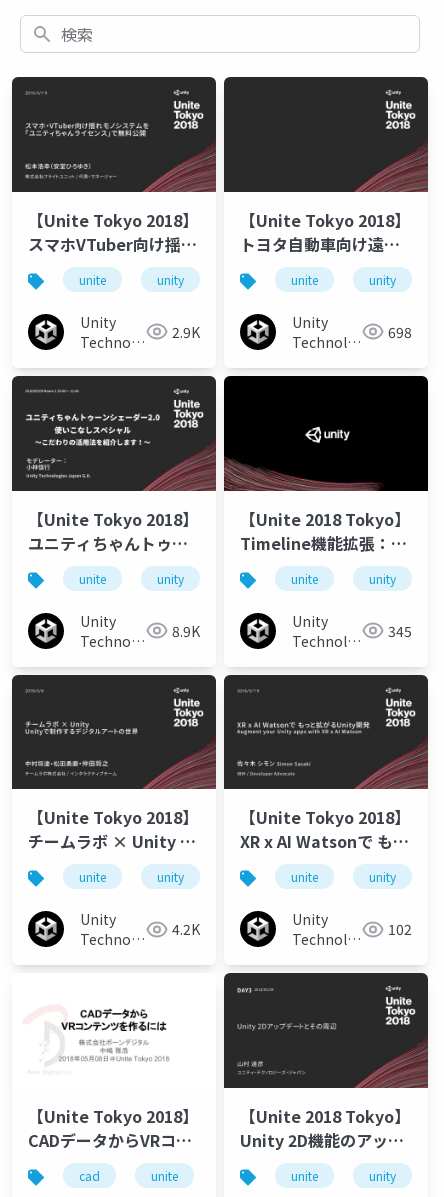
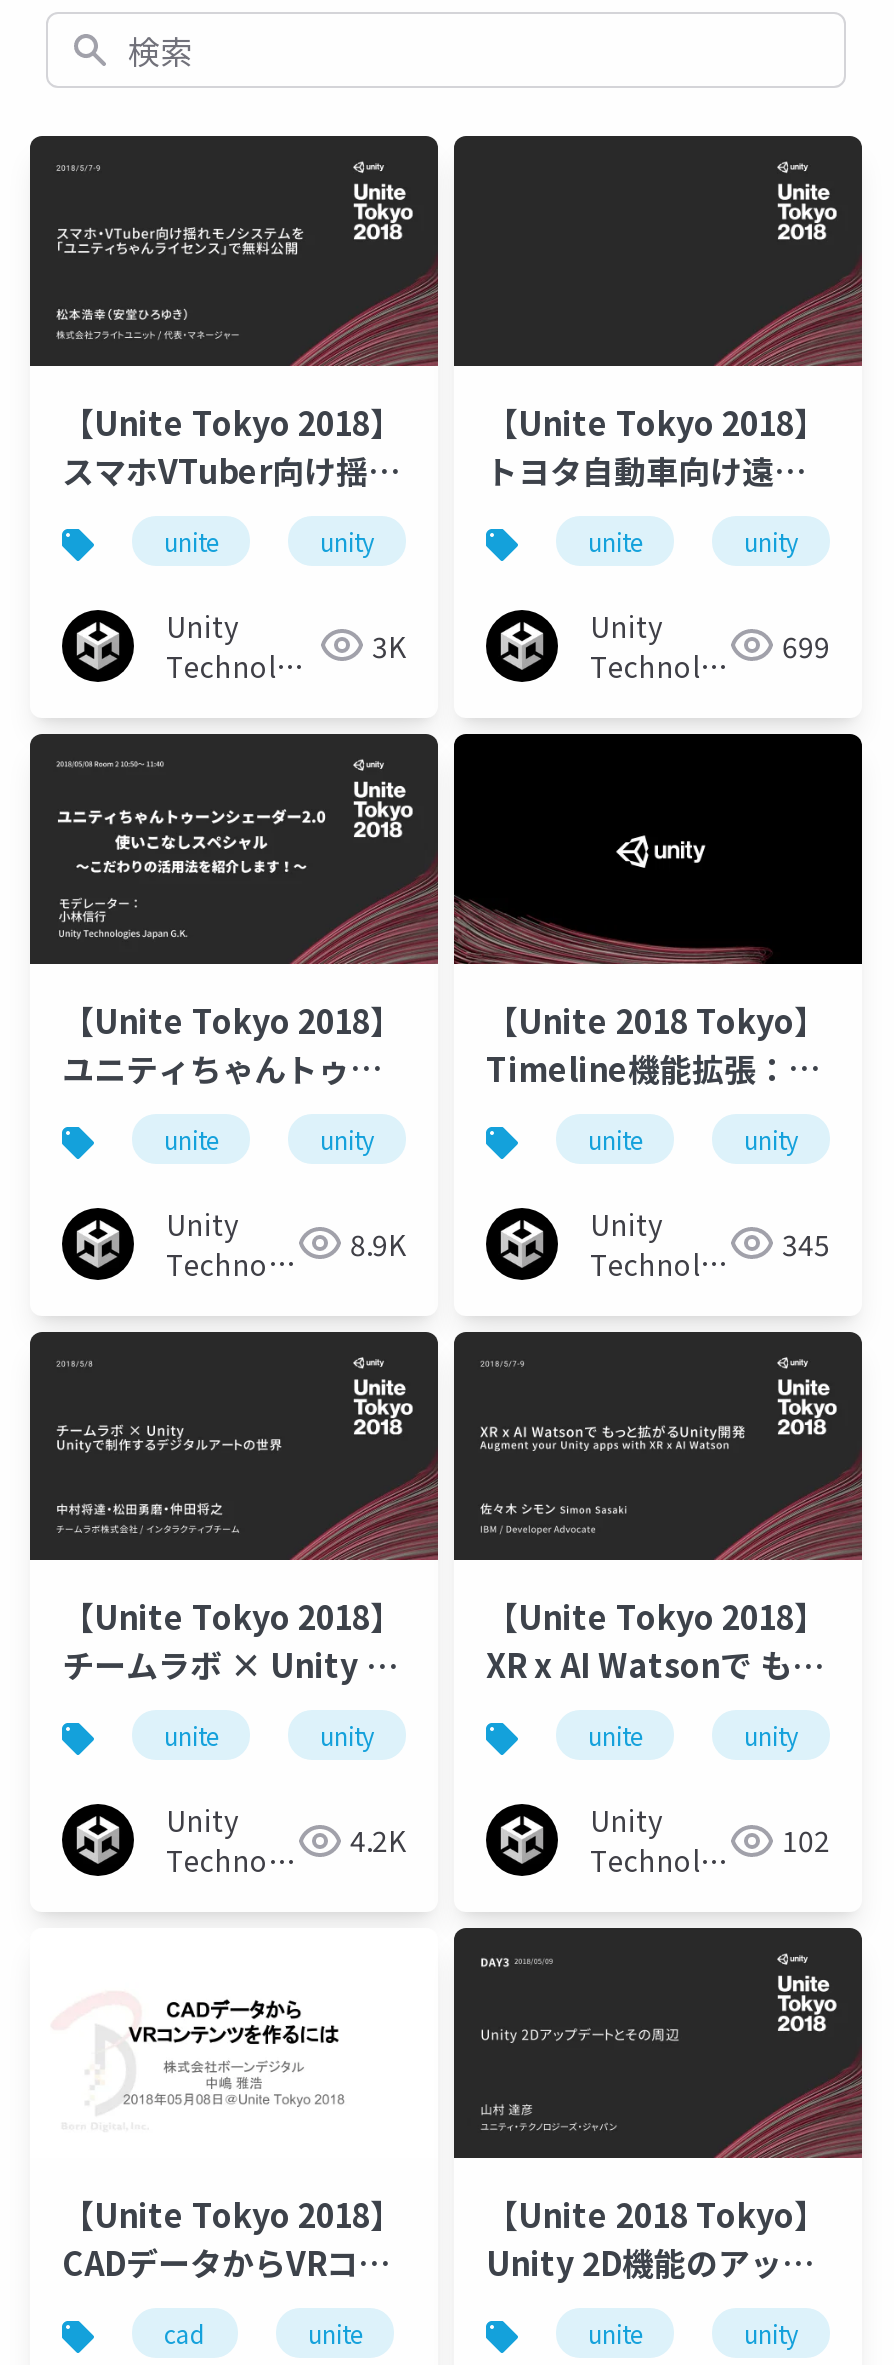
[172,322,200,342] 2.9K -> [372,626,406,666] 3K
[388,322,412,342] 698 -> [782,626,830,666] 699

